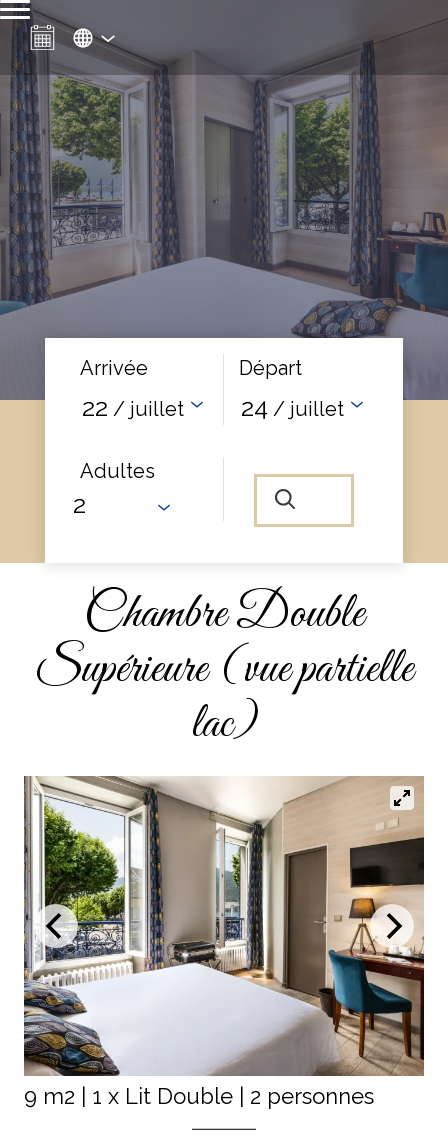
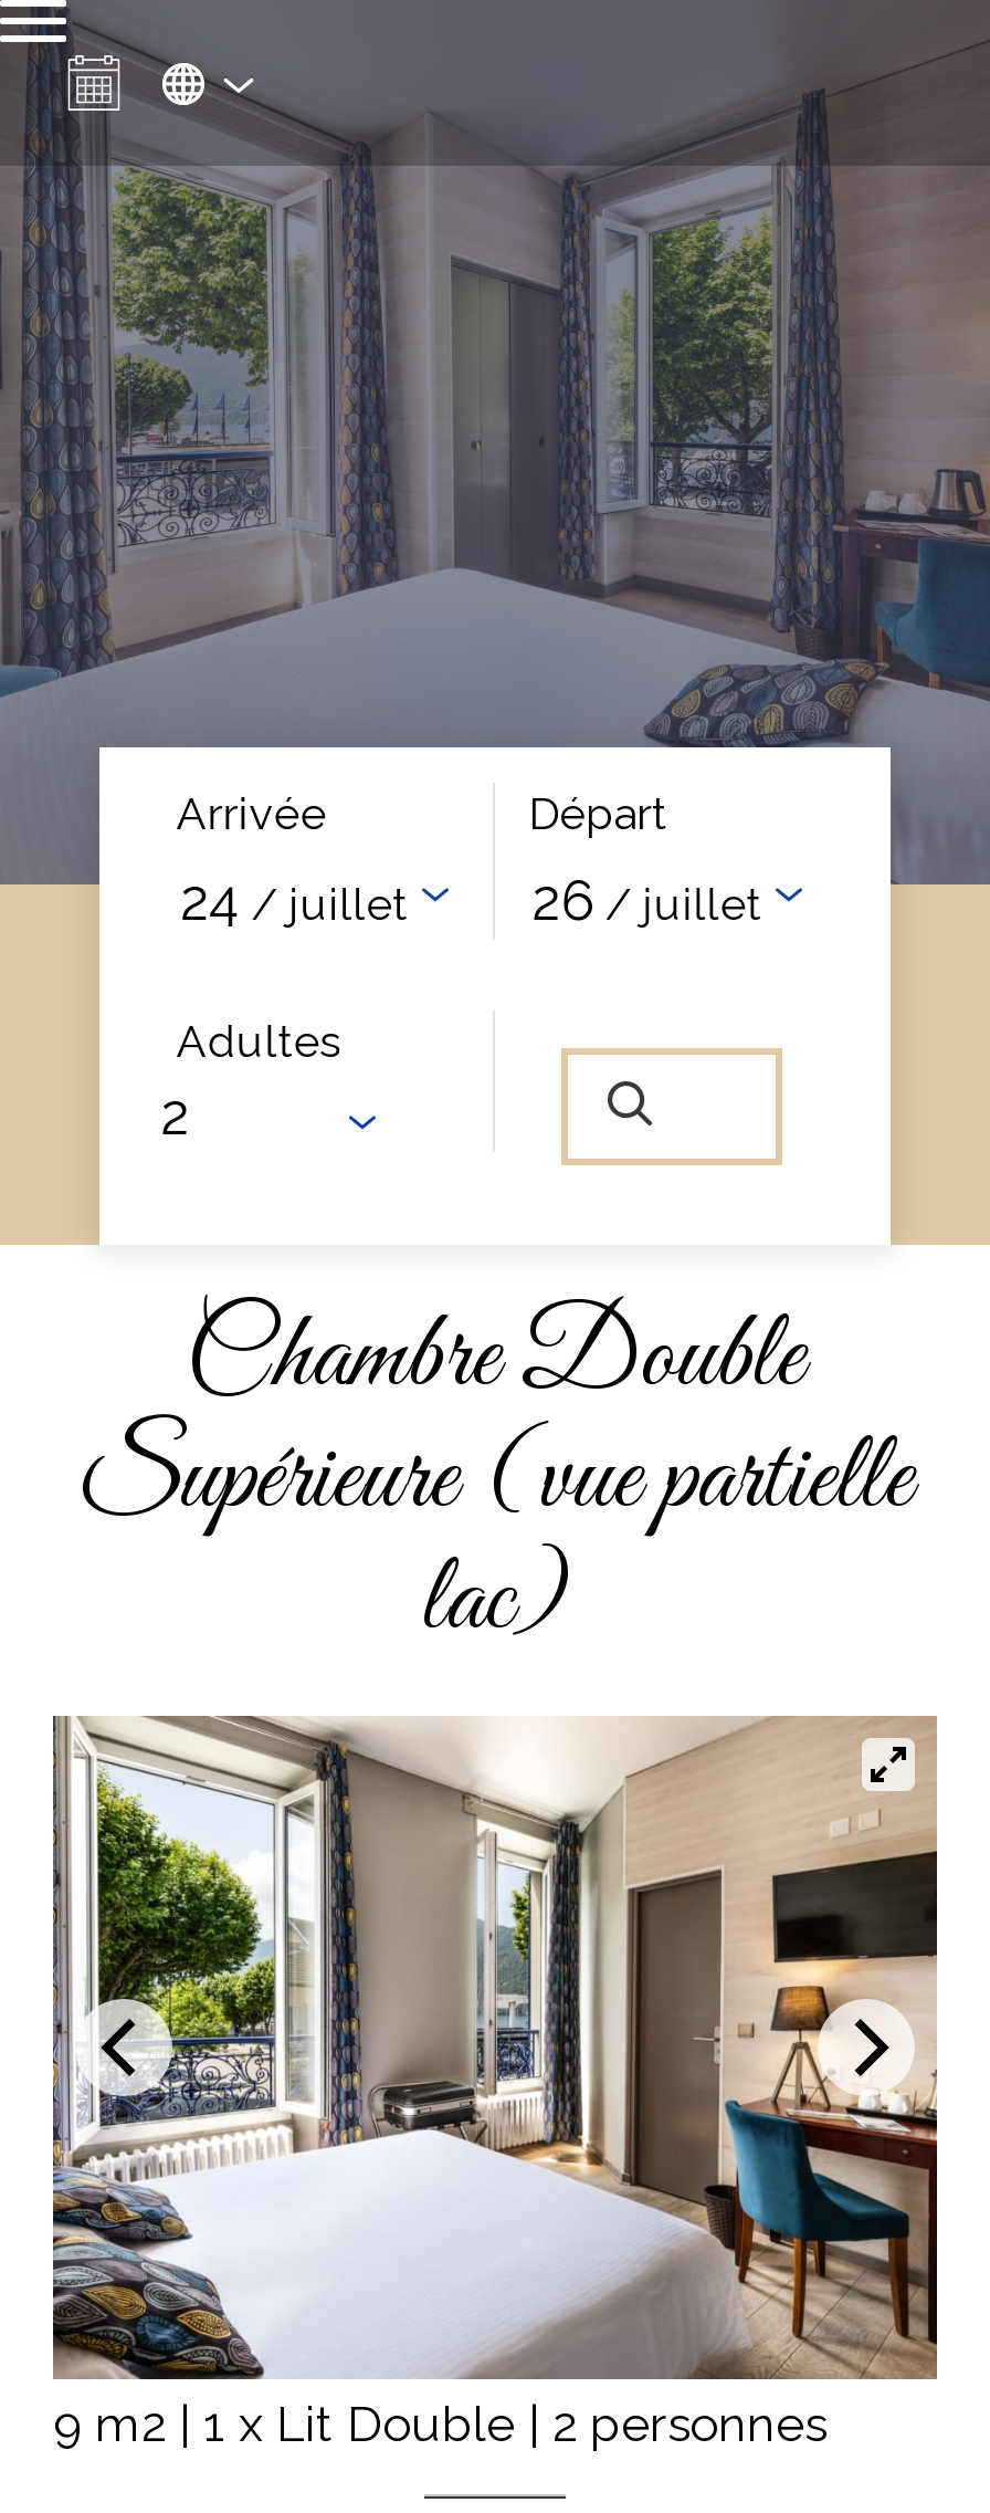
[82,392,184,422] 22 / juillet -> [180,867,408,933] 24 / juillet
[241,392,344,422] 24 / juillet -> [532,867,762,933] 26 / juillet

